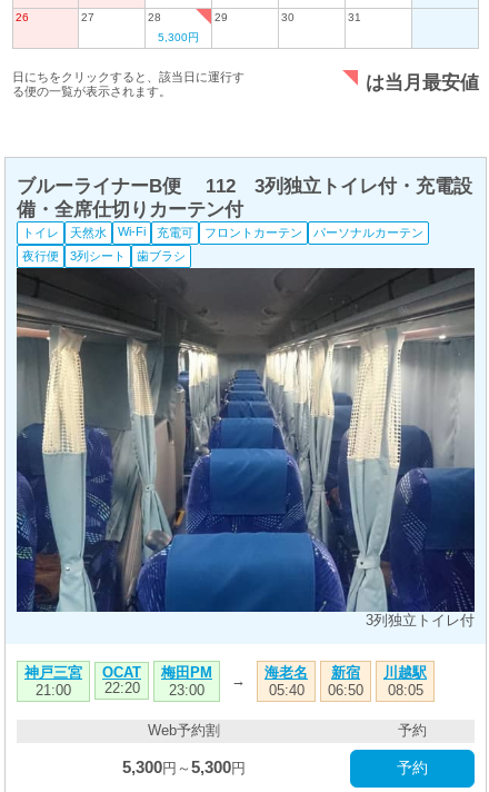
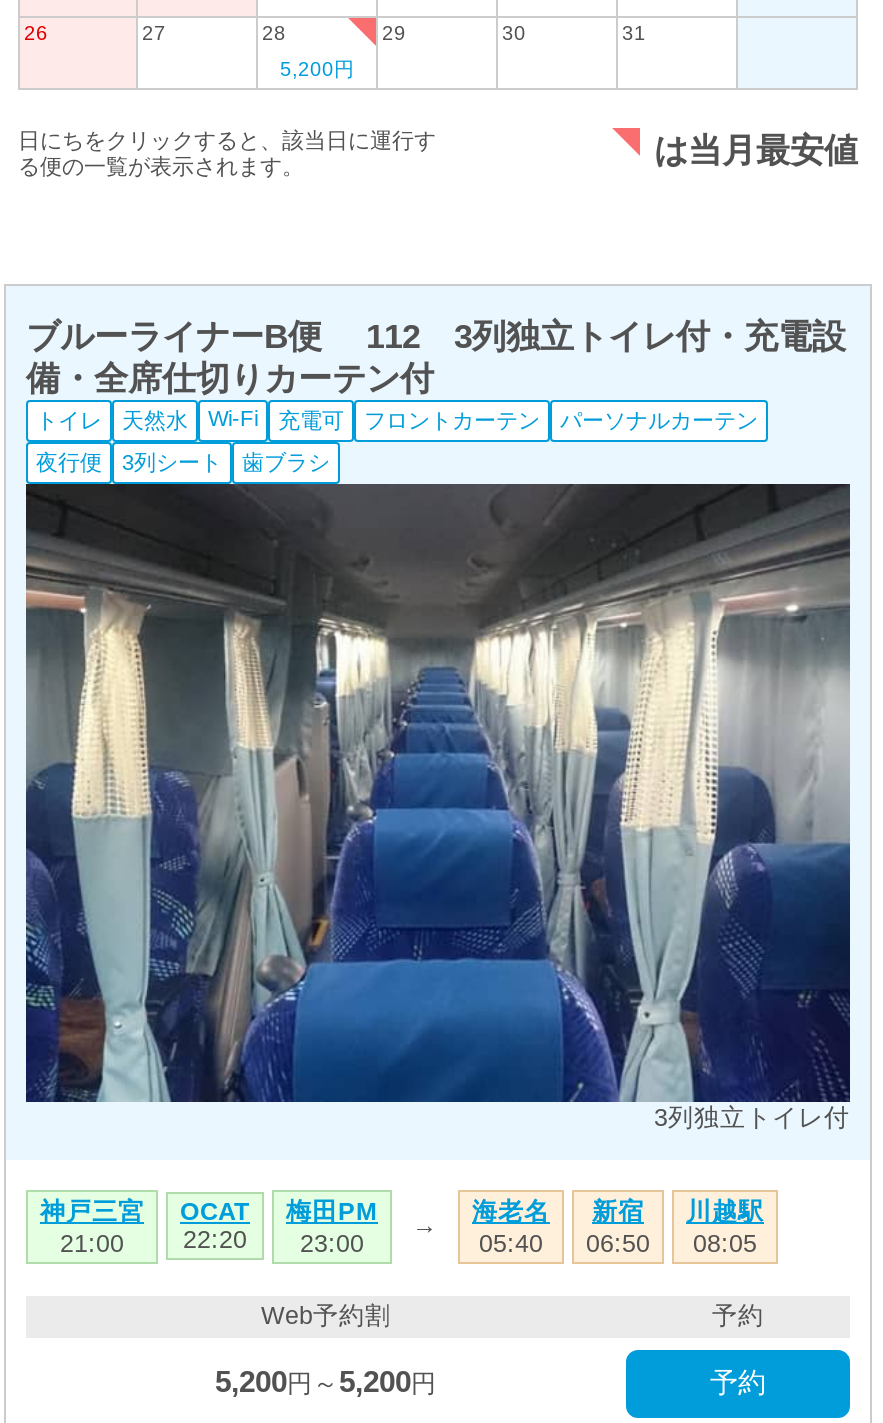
[158,31,199,43] 5,300円 -> [280,57,354,79] 5,200円
[122,758,245,776] 5,300円～5,300円 -> [215,1364,437,1398] 5,200円～5,200円

